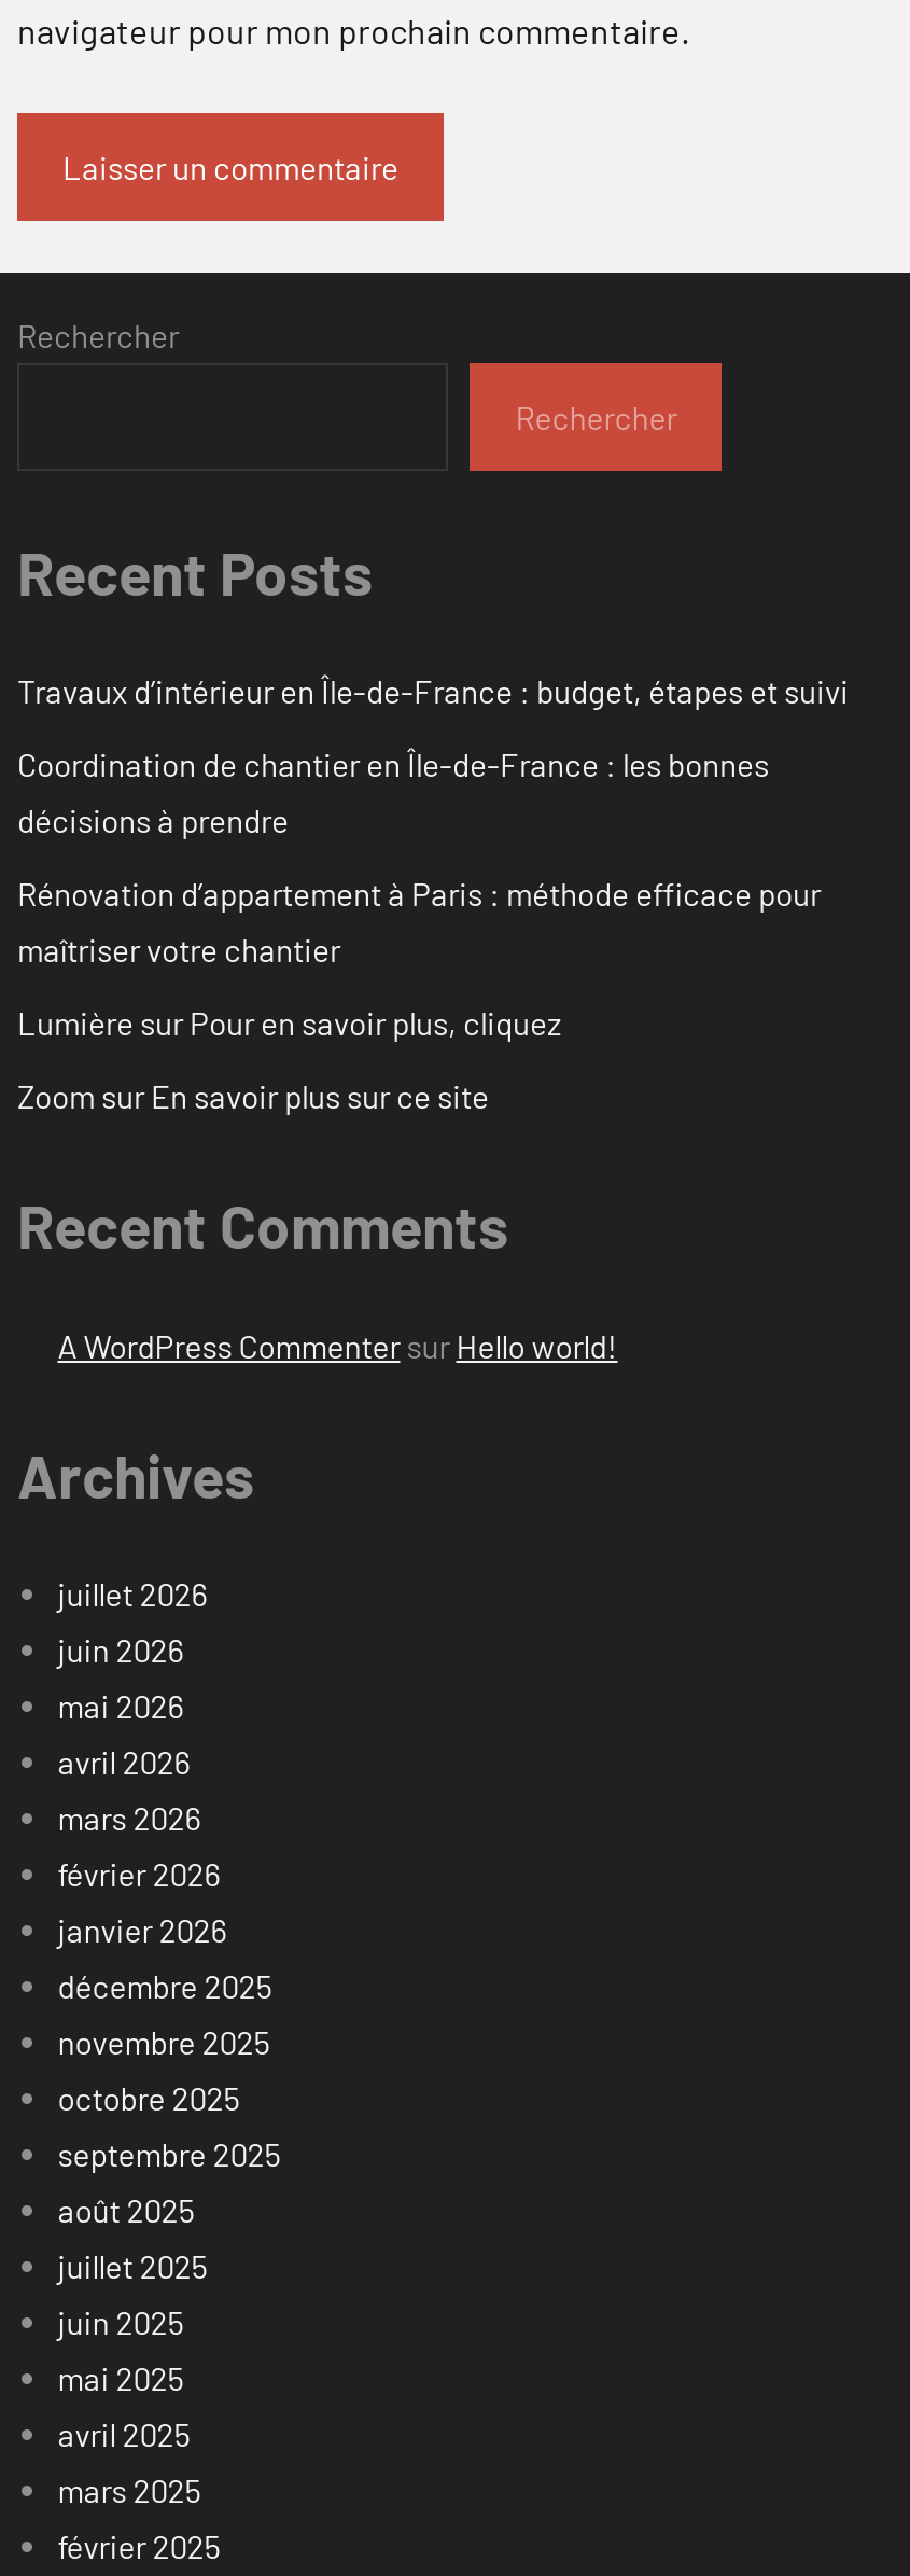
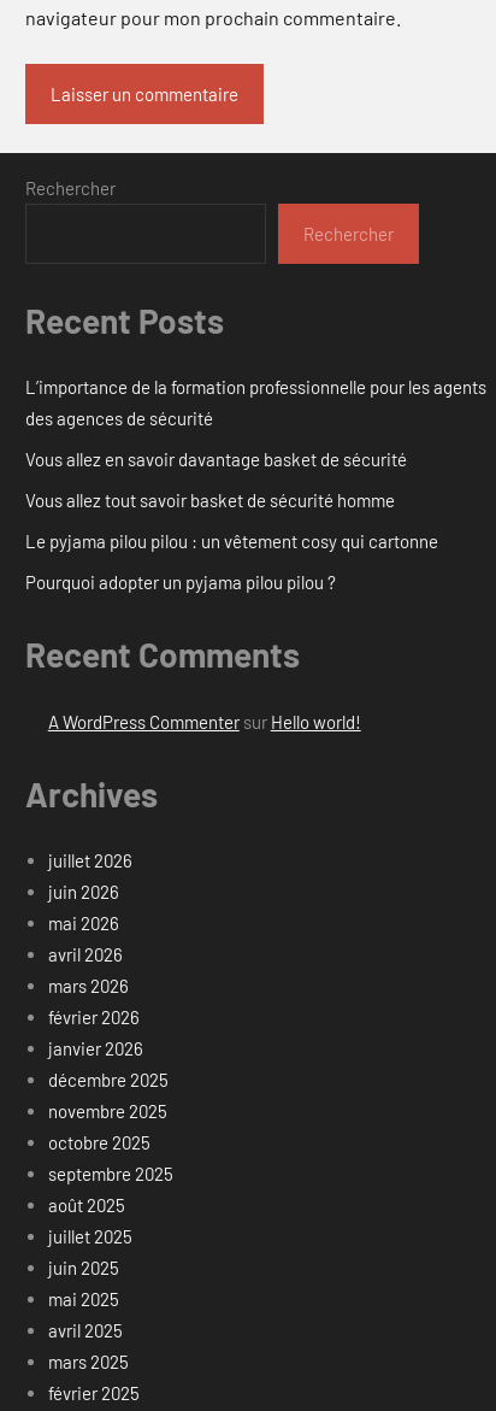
[17,672,849,711] Travaux d’intérieur en Île-de-France : budget, étapes et suivi -> [25,376,486,429] L’importance de la formation professionnelle pour les agents | des agences de sécurité
[17,745,769,840] Coordination de chantier en Île-de-France : les bonnes | décisions à prendre -> [25,449,407,470] Vous allez en savoir davantage basket de sécurité
[17,874,821,969] Rénovation d’appartement à Paris : méthode efficace pour | maîtriser votre chantier -> [25,490,395,511] Vous allez tout savoir basket de sécurité homme
[17,1004,562,1042] Lumière sur Pour en savoir plus, cliquez -> [25,531,438,552] Le pyjama pilou pilou : un vêtement cosy qui cartonne
[17,1077,489,1116] Zoom sur En savoir plus sur ce site -> [25,572,336,593] Pourquoi adopter un pyjama pilou pilou ?

